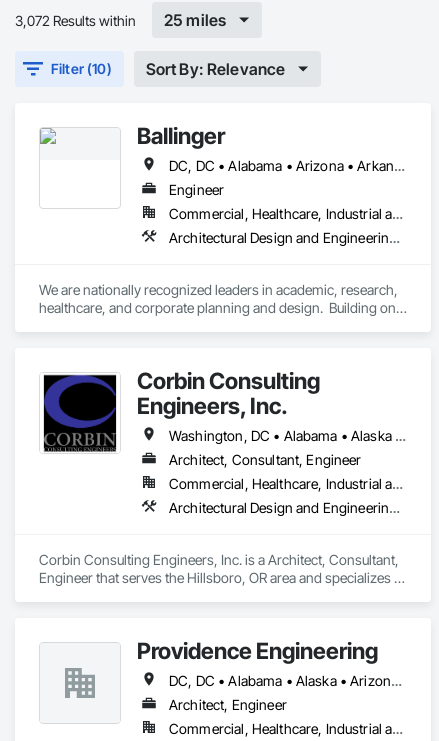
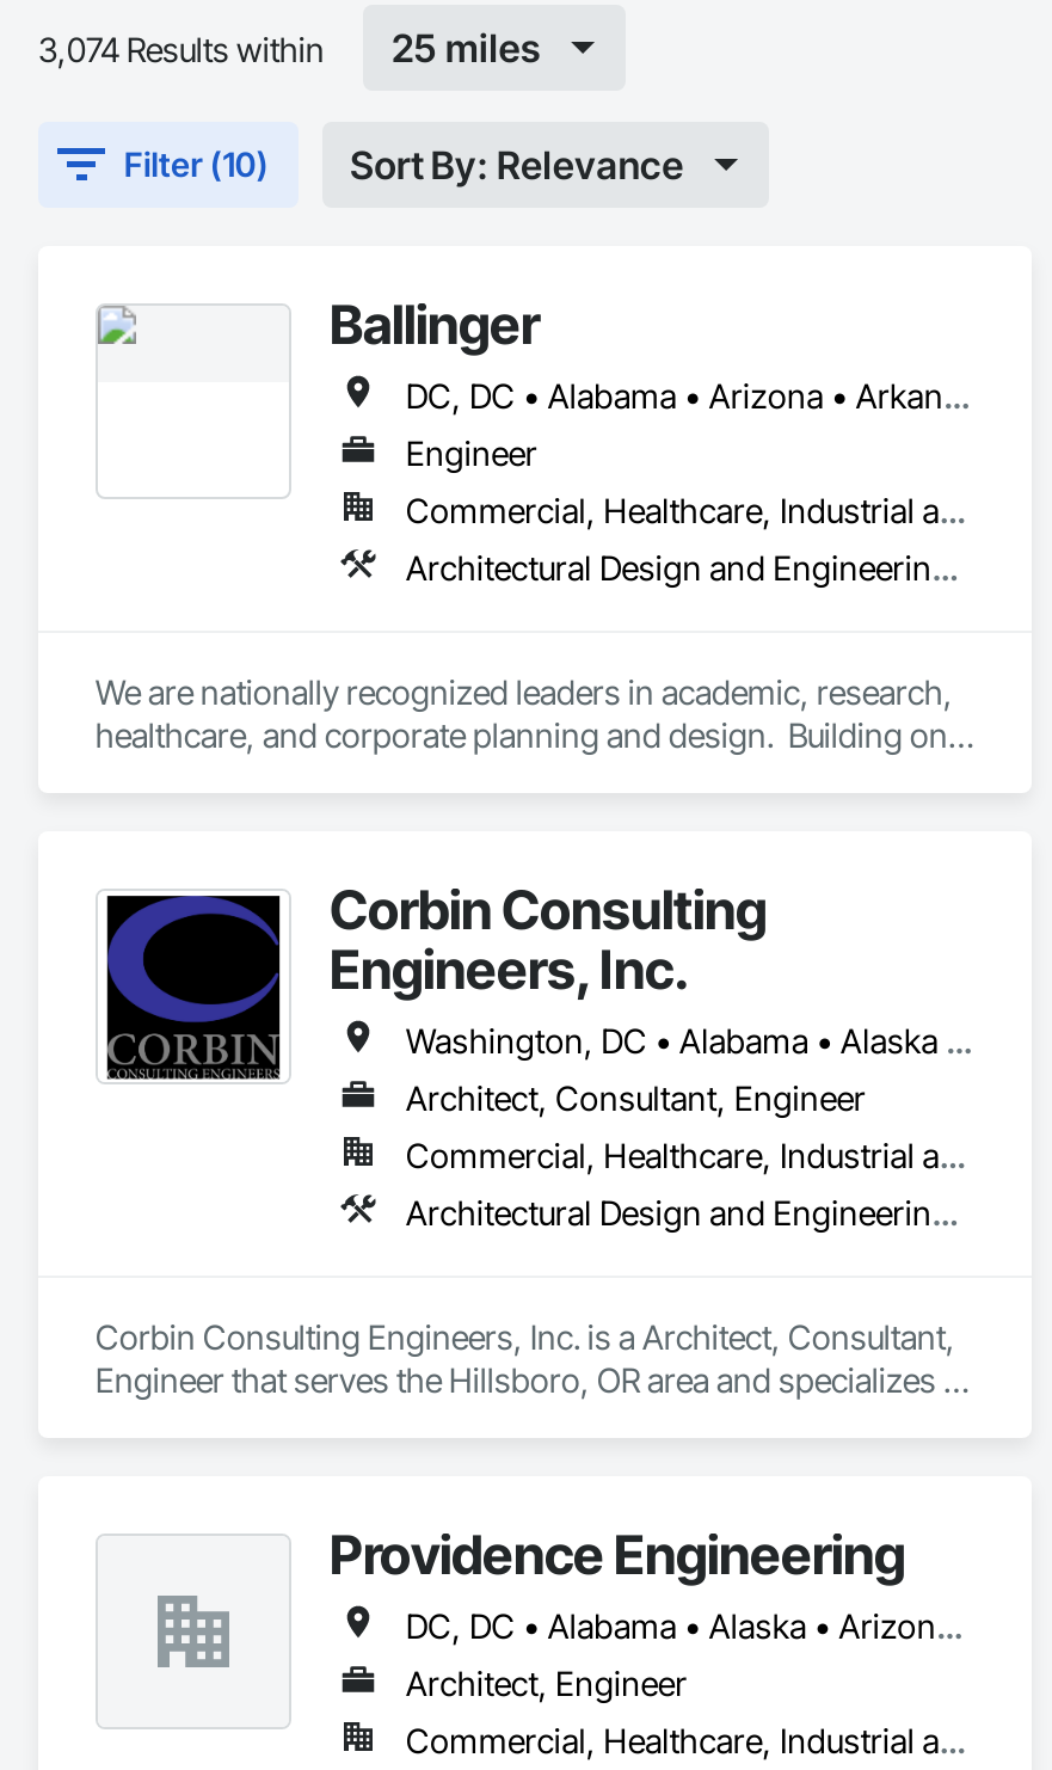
[15,11,136,28] 3,072 Results within -> [38,27,325,68] 3,074 Results within

